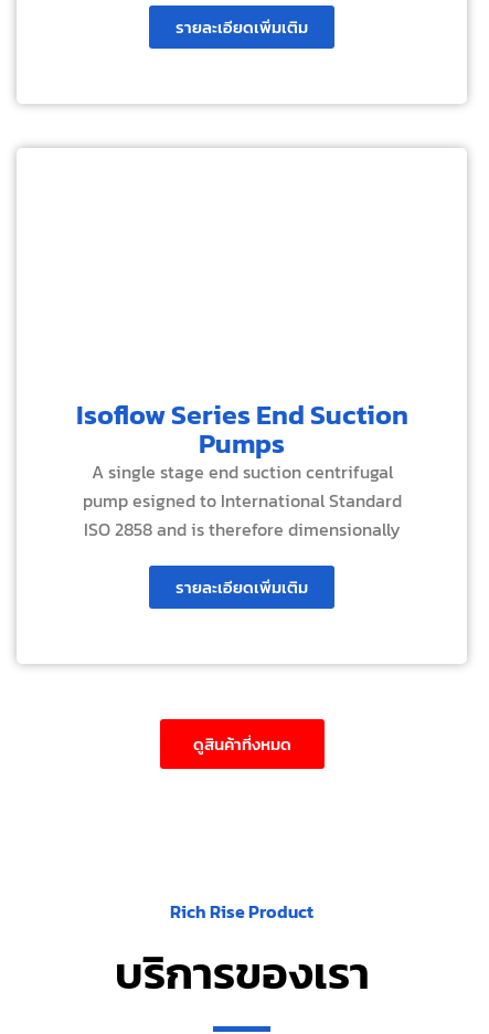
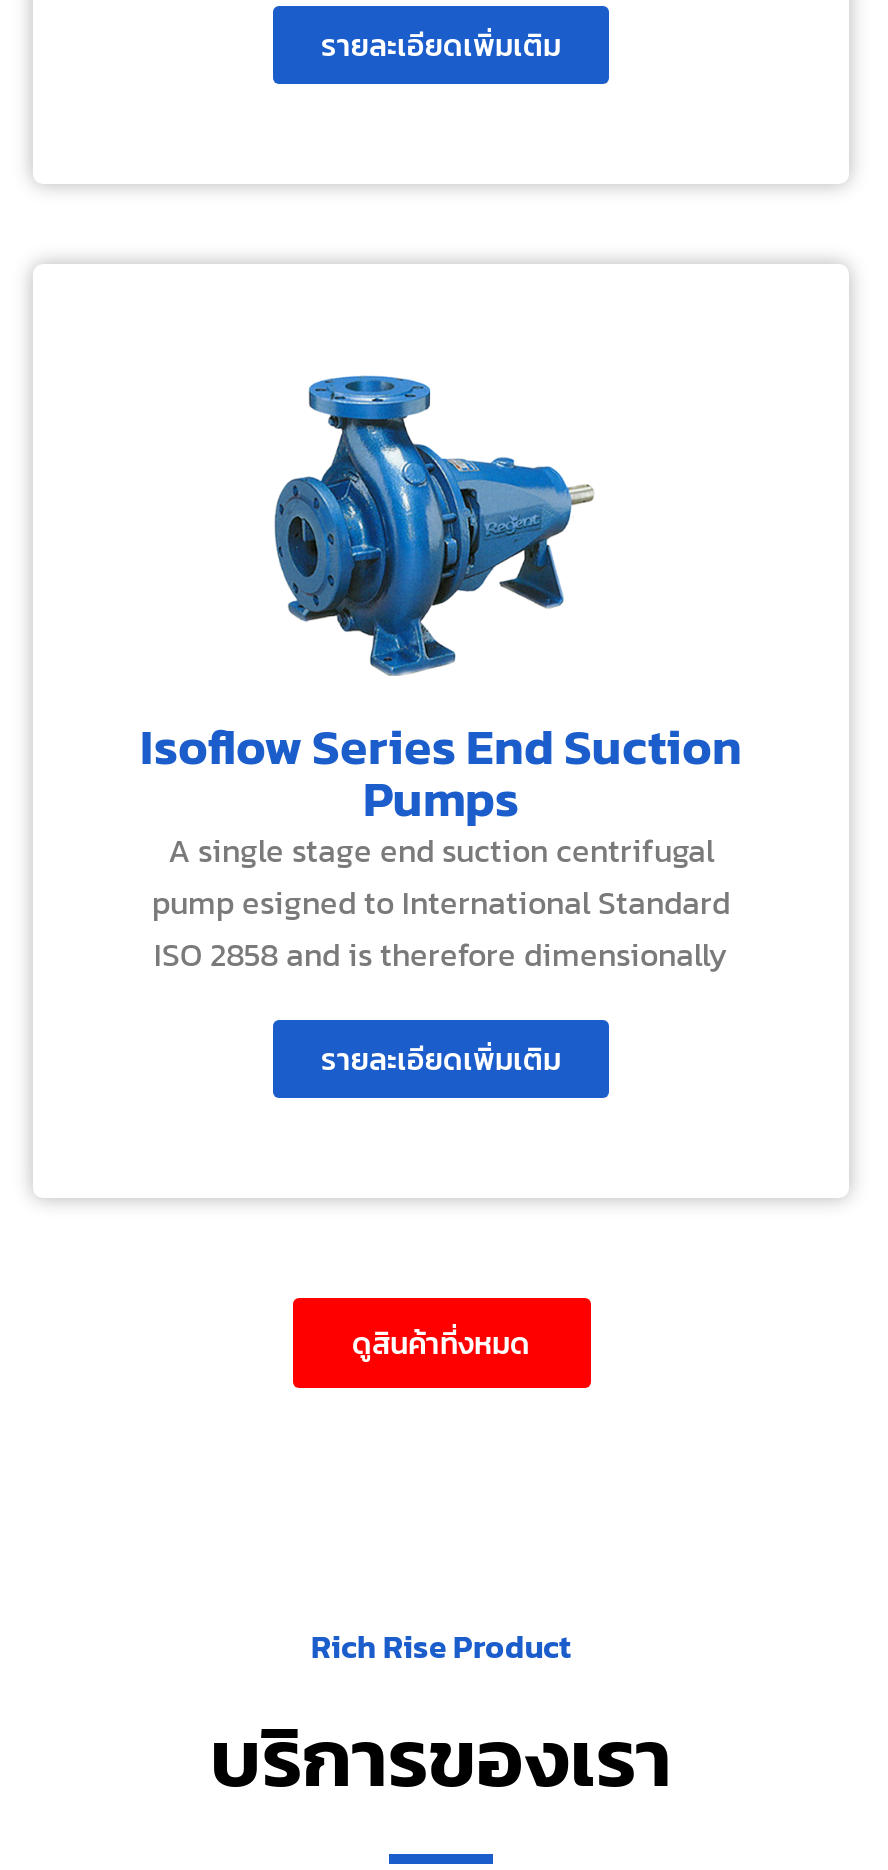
none -> [273,374,595,678] [image]

